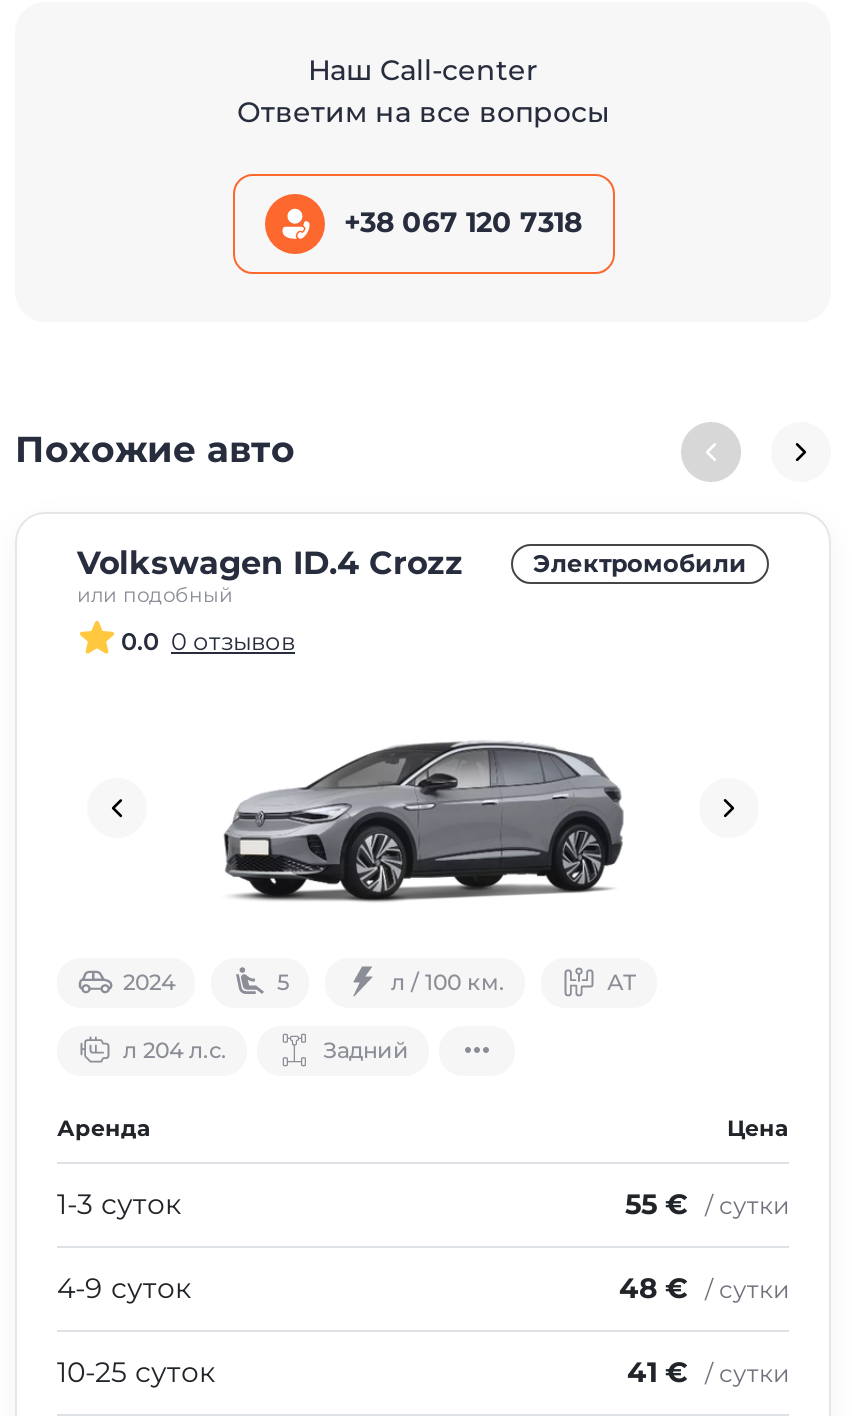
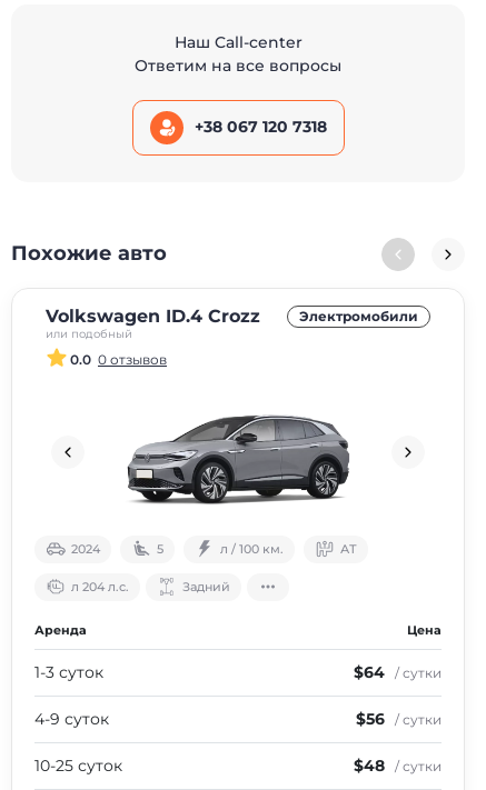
[625,1186,789,1222] 55 € / сутки -> [354,662,442,682] $64 / сутки
[619,1270,789,1306] 48 € / сутки -> [356,709,442,729] $56 / сутки
[627,1354,789,1390] 41 € / сутки -> [354,755,442,775] $48 / сутки

